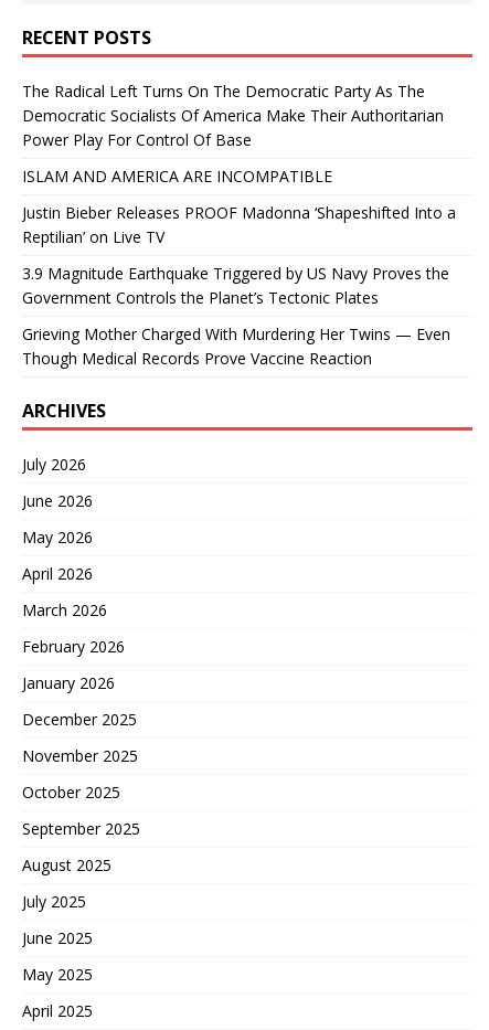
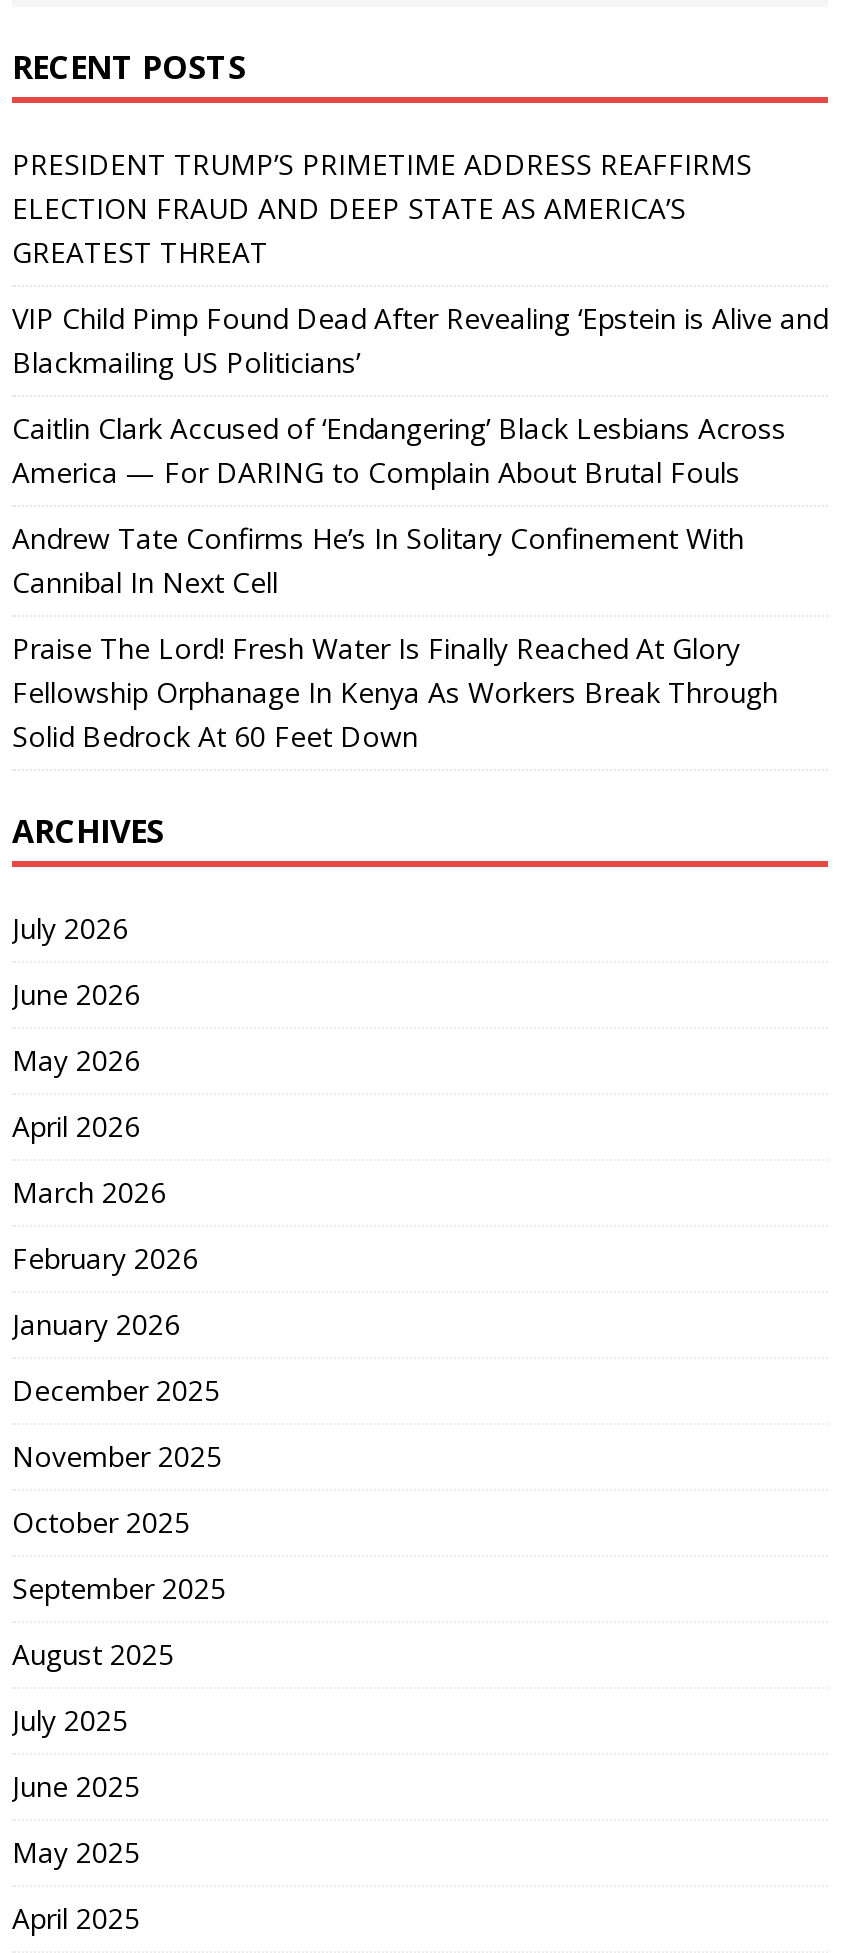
[22,80,444,150] The Radical Left Turns On The Democratic Party As The | Democratic Socialists Of America Make Their Authoritarian | Power Play For Control Of Base -> [12,145,752,271] PRESIDENT TRUMP’S PRIMETIME ADDRESS REAFFIRMS | ELECTION FRAUD AND DEEP STATE AS AMERICA’S | GREATEST THREAT
[22,165,332,186] ISLAM AND AMERICA ARE INCOMPATIBLE -> [12,299,828,381] VIP Child Pimp Found Dead After Revealing ‘Epstein is Alive and | Blackmailing US Politicians’
[22,202,456,247] Justin Bieber Releases PROOF Madonna ‘Shapeshifted Into a | Reptilian’ on Live TV -> [12,409,786,491] Caitlin Clark Accused of ‘Endangering’ Black Lesbians Across | America — For DARING to Complain About Brutal Fouls
[22,263,449,308] 3.9 Magnitude Earthquake Triggered by US Navy Proves the | Government Controls the Planet’s Tectonic Plates -> [12,519,744,601] Andrew Tate Confirms He’s In Solitary Confinement With | Cannibal In Next Cell
[22,323,450,369] Grieving Mother Charged With Murdering Her Twins — Even | Though Medical Records Prove Vaccine Reaction -> [12,629,778,755] Praise The Lord! Fresh Water Is Finally Reached At Glory | Fellowship Orphanage In Kenya As Workers Break Through | Solid Bedrock At 60 Feet Down

